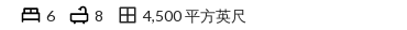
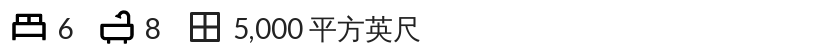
[143,6,246,24] 4,500 平方英尺 -> [233,10,421,44] 5,000 平方英尺

